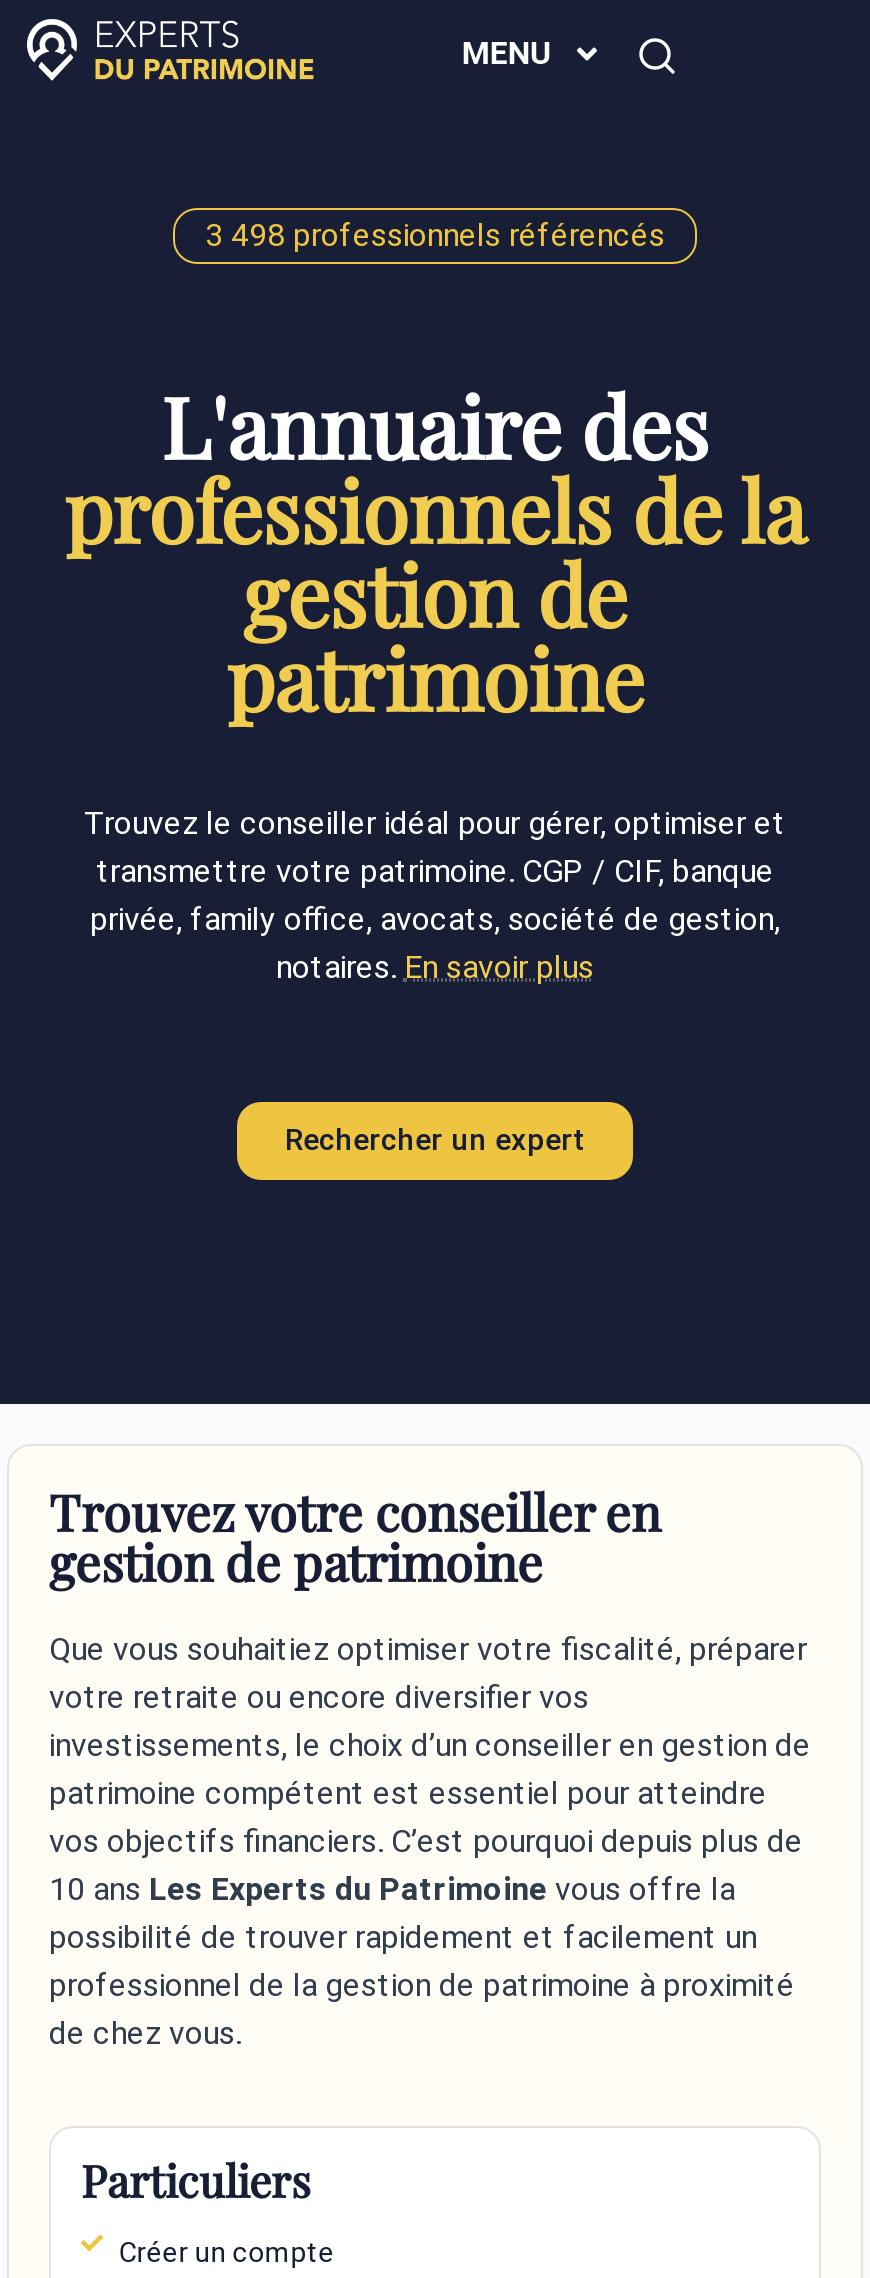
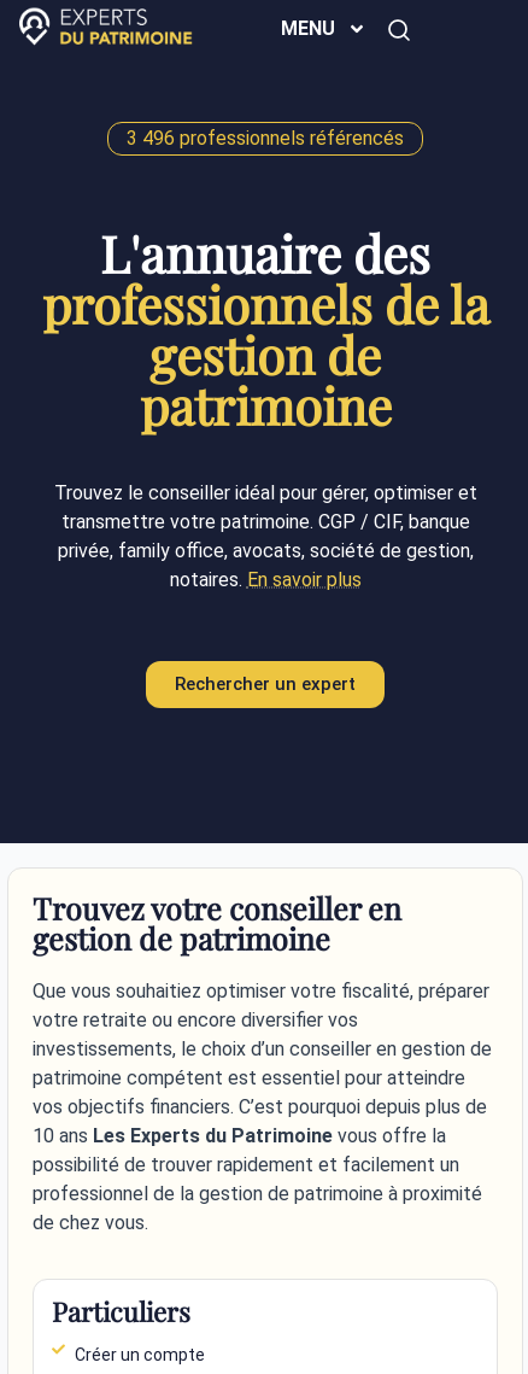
[205,217,665,255] 3 498 professionnels référencés -> [127,127,404,150] 3 496 professionnels référencés

